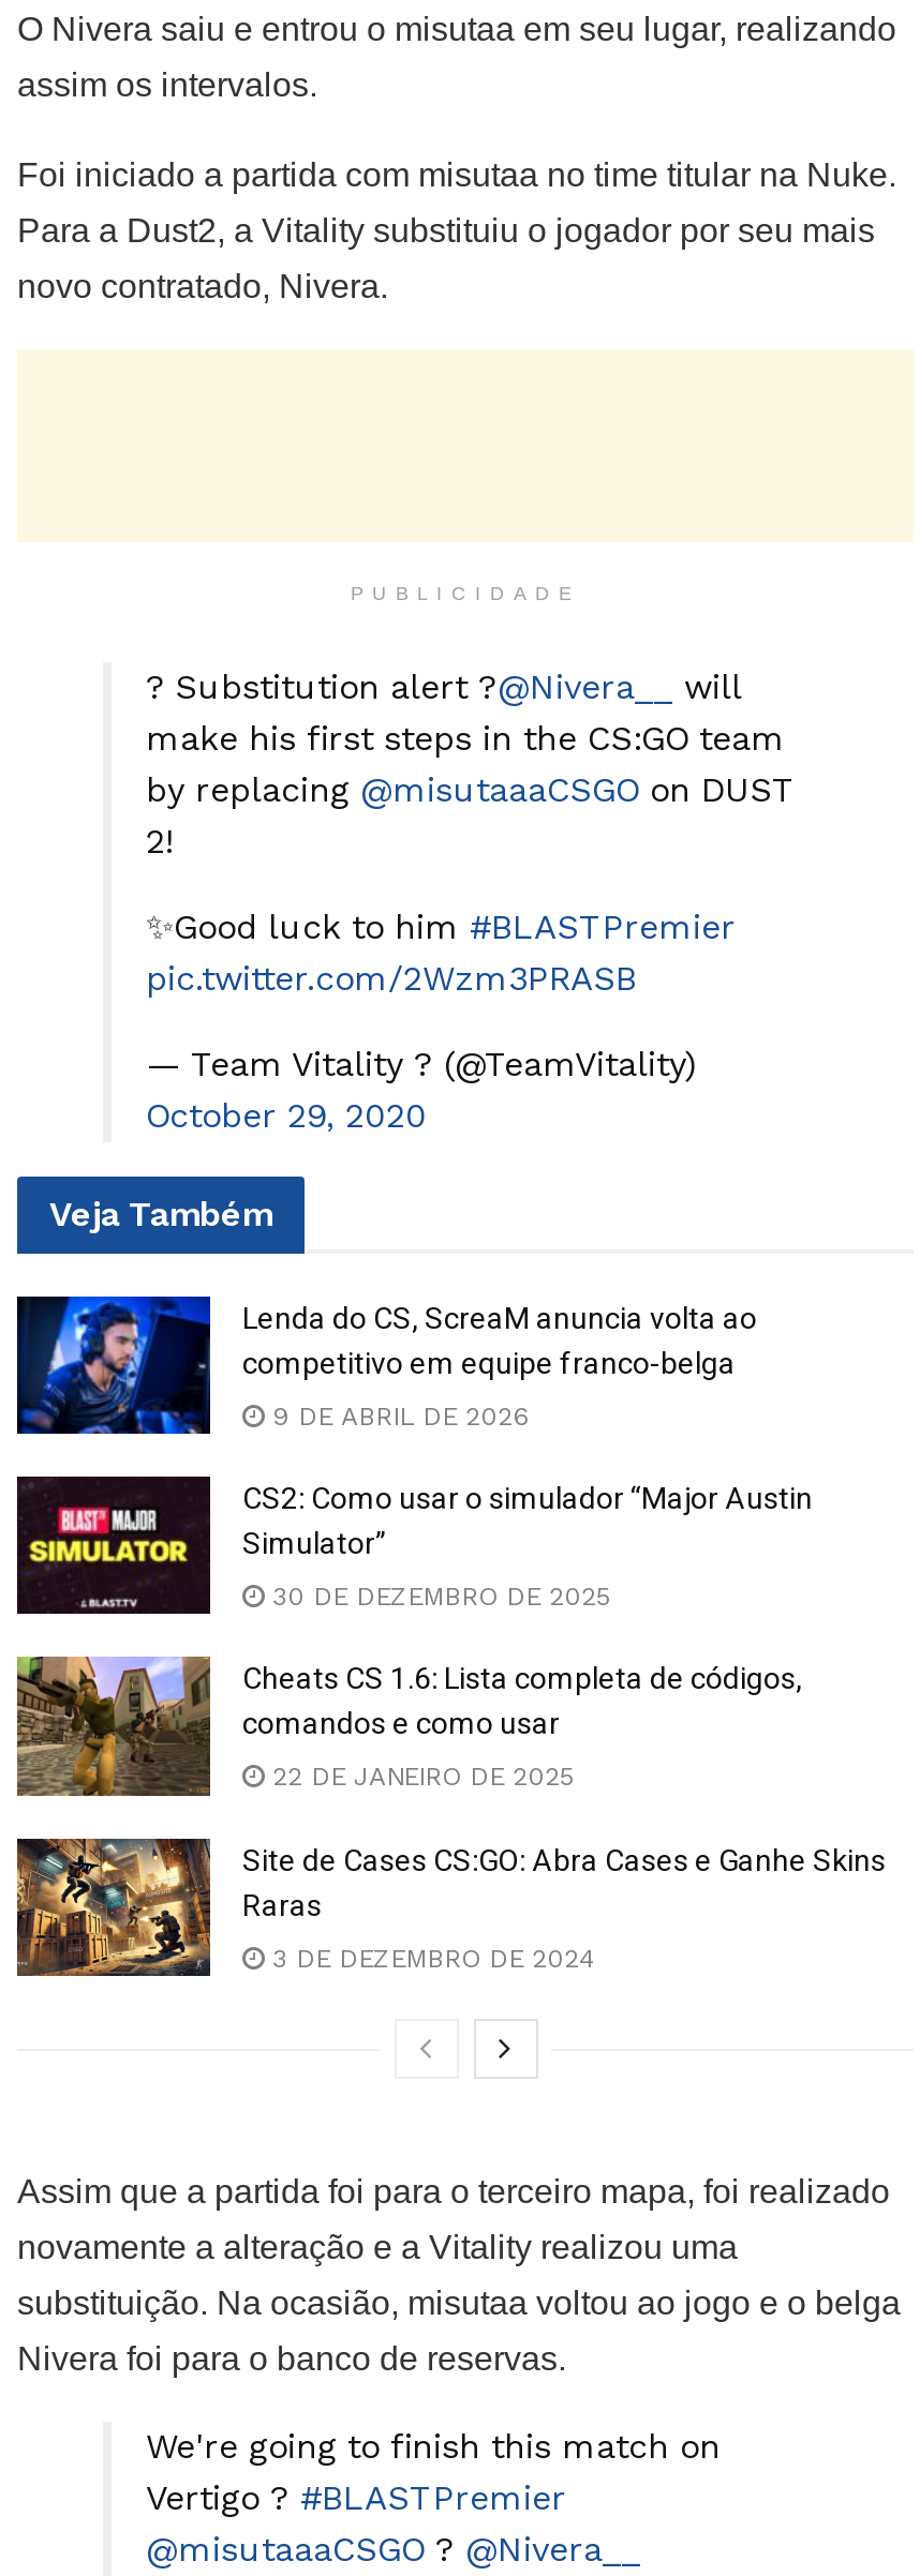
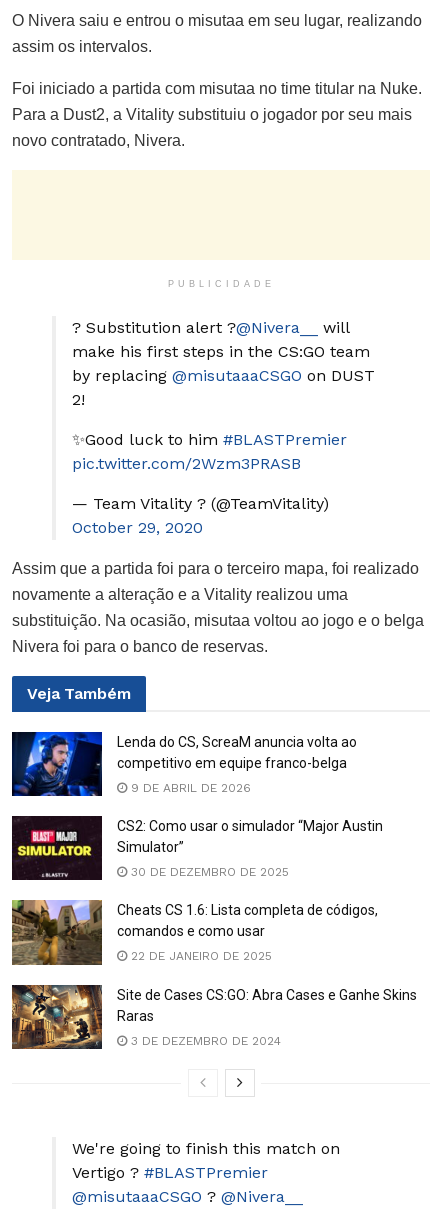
moved [15,1193,886,1973] -> [11,684,417,1048]: [image] | Veja Também | Lenda do CS, ScreaM anuncia volta ao | ... | Raras | 3 DE DEZEMBRO DE 2024
moved [17,2174,901,2377] -> [12,560,424,655]: Assim que a partida foi para o terceiro mapa, foi realizado | novamente a alteração e a Vitality realizou uma | substituição. Na ocasião, misutaa voltou ao jogo e o belga | Nivera foi para o banco de reservas.

